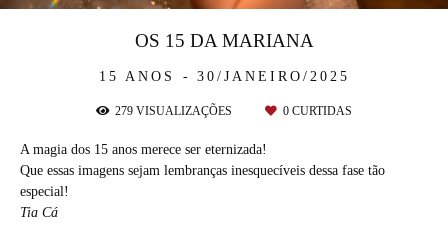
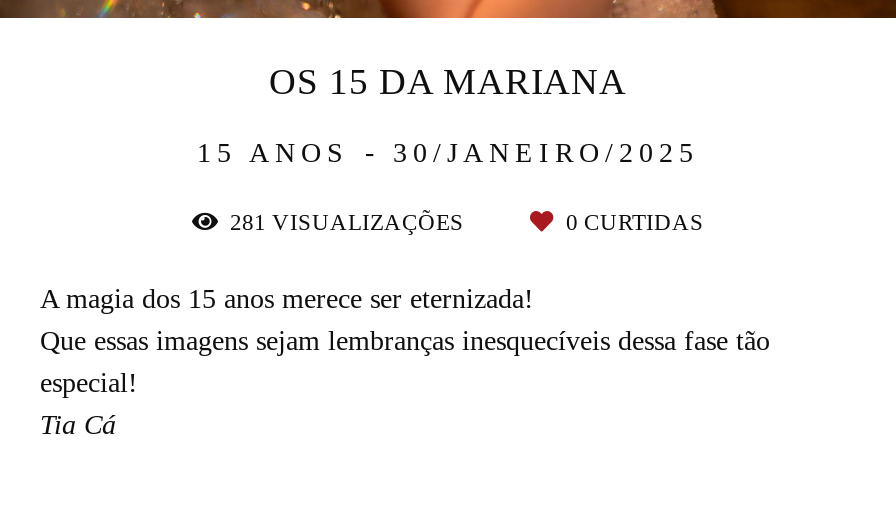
[115,105,235,118] 279 VISUALIZAÇÕES -> [230,210,470,236] 281 VISUALIZAÇÕES

